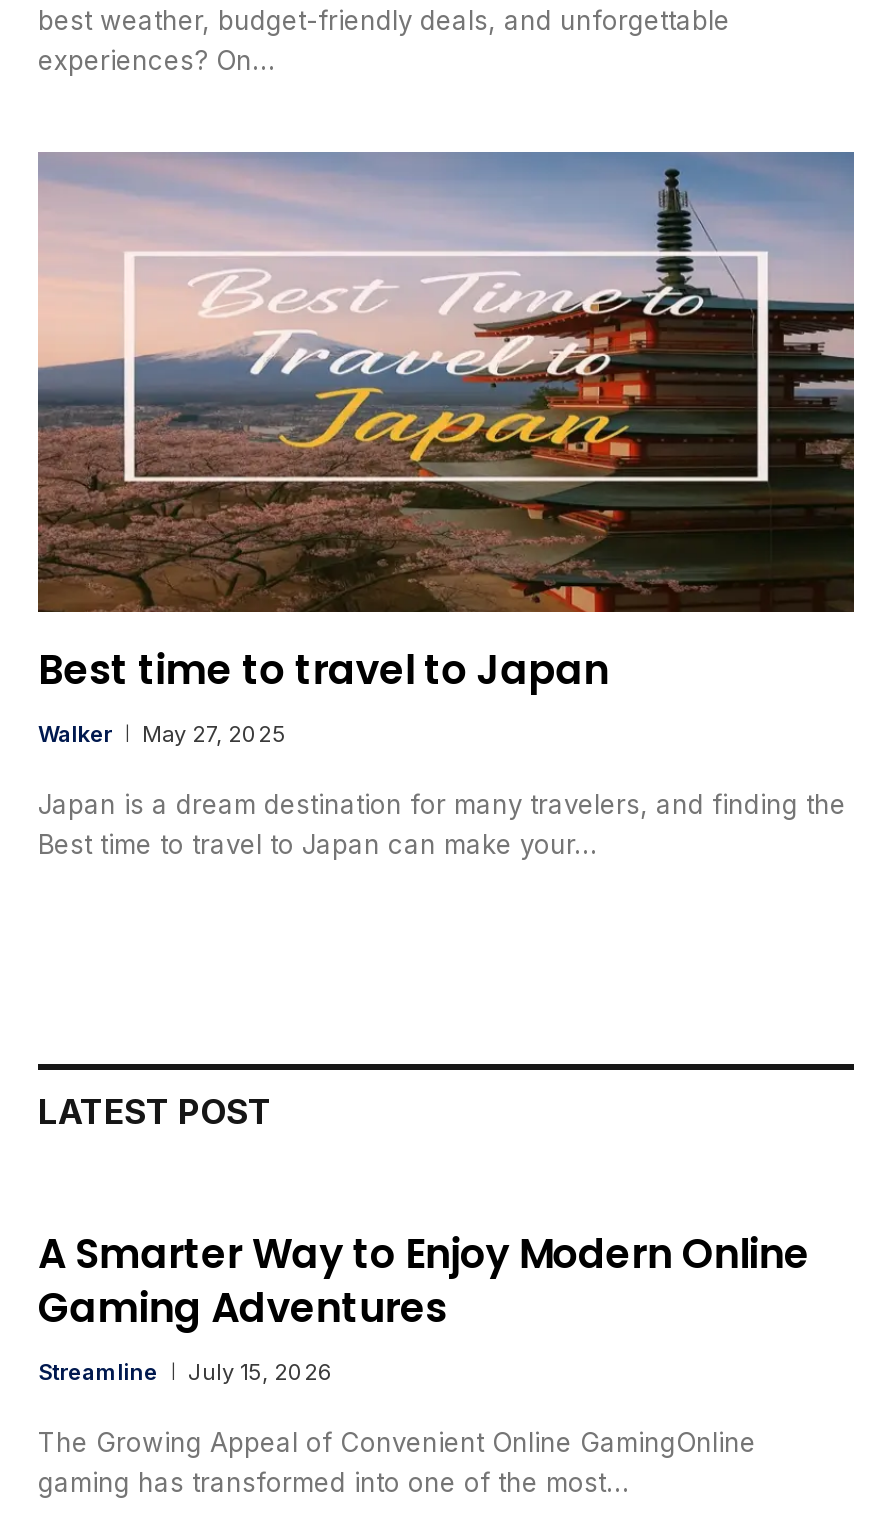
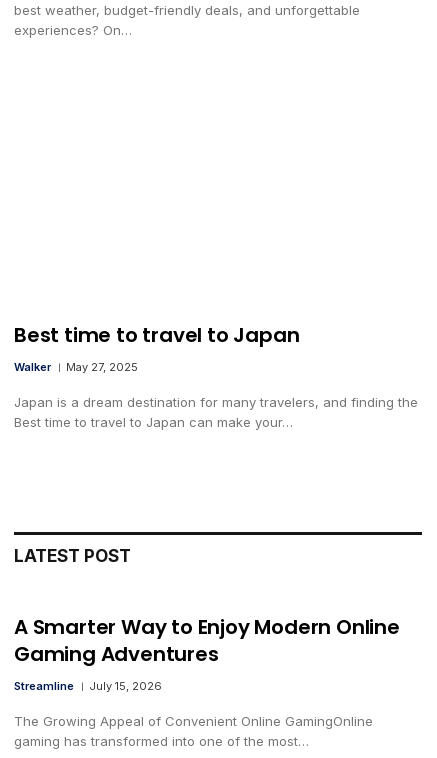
[36,150,856,614] [image] -> none

